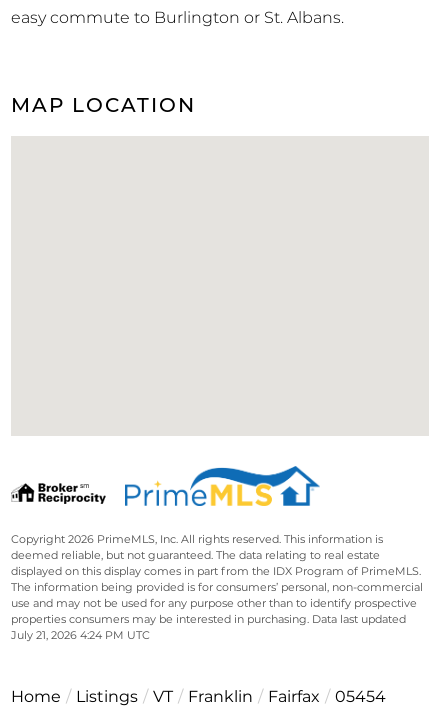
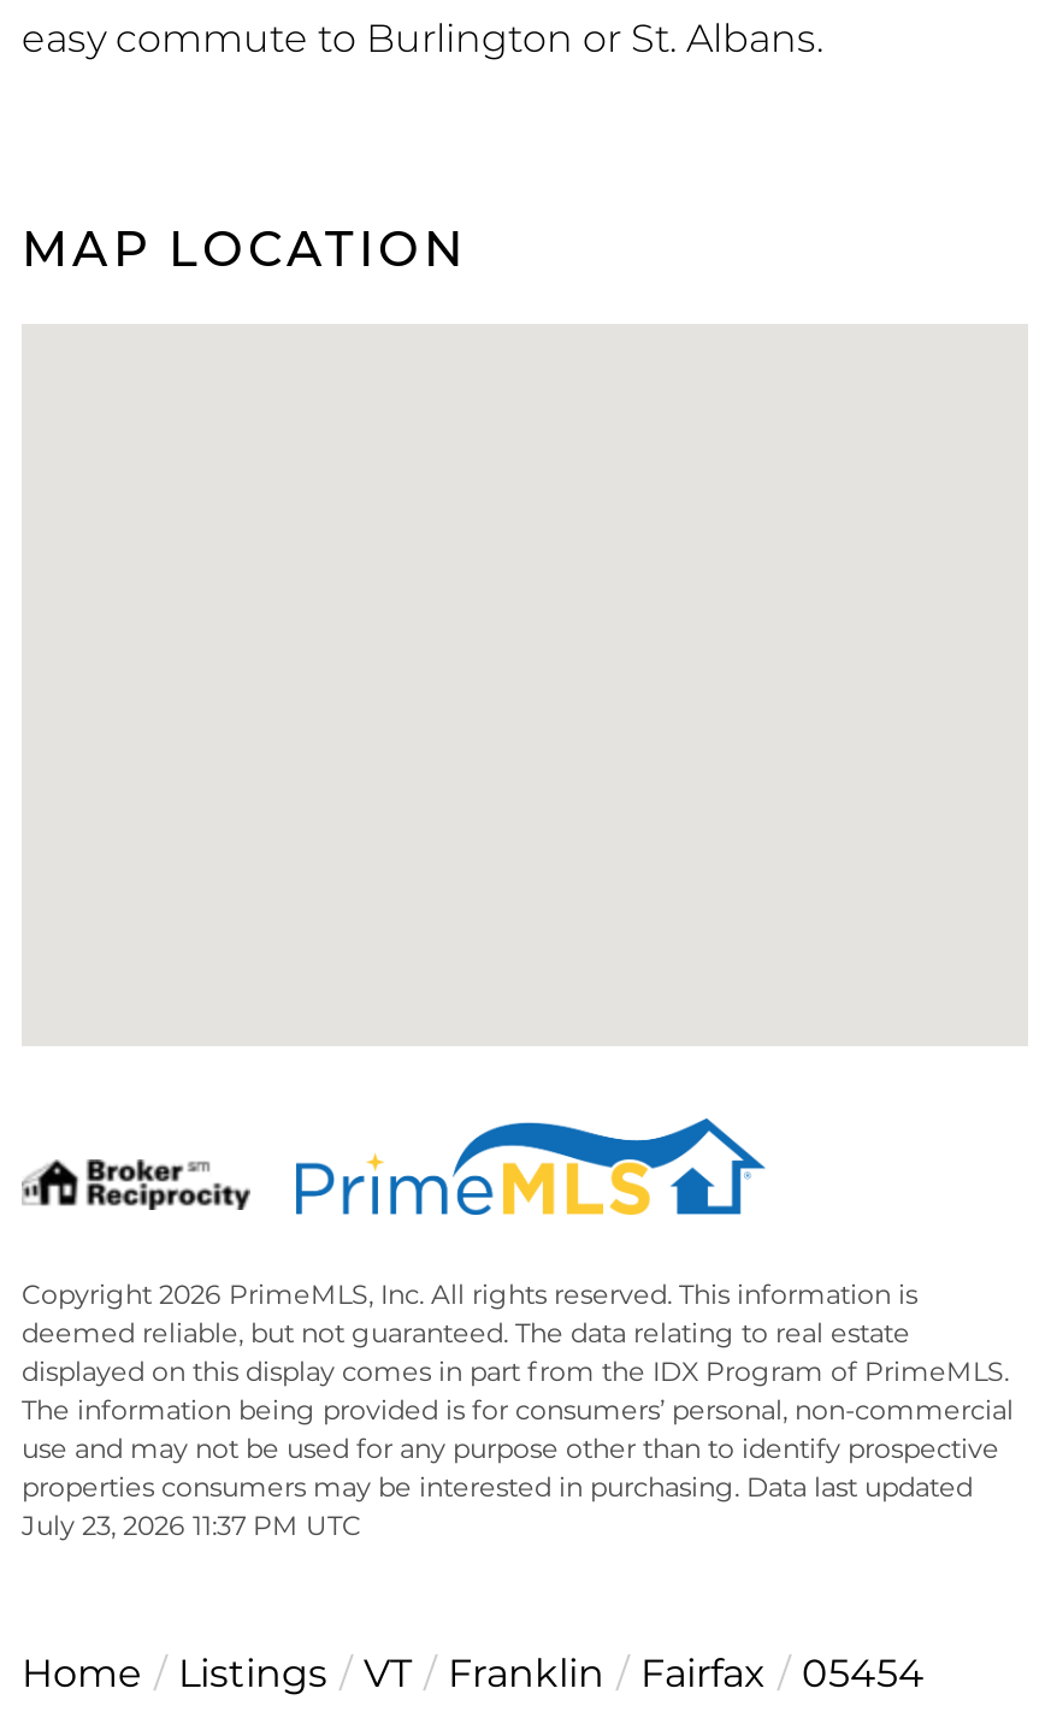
[11,628,150,642] July 21, 2026 4:24 PM UTC -> [22,1508,361,1541] July 23, 2026 11:37 PM UTC

